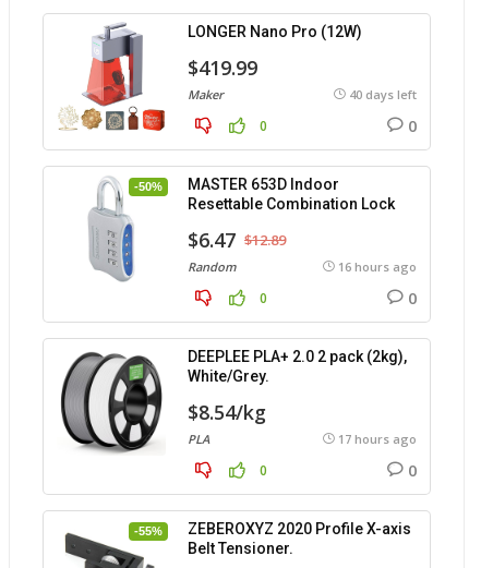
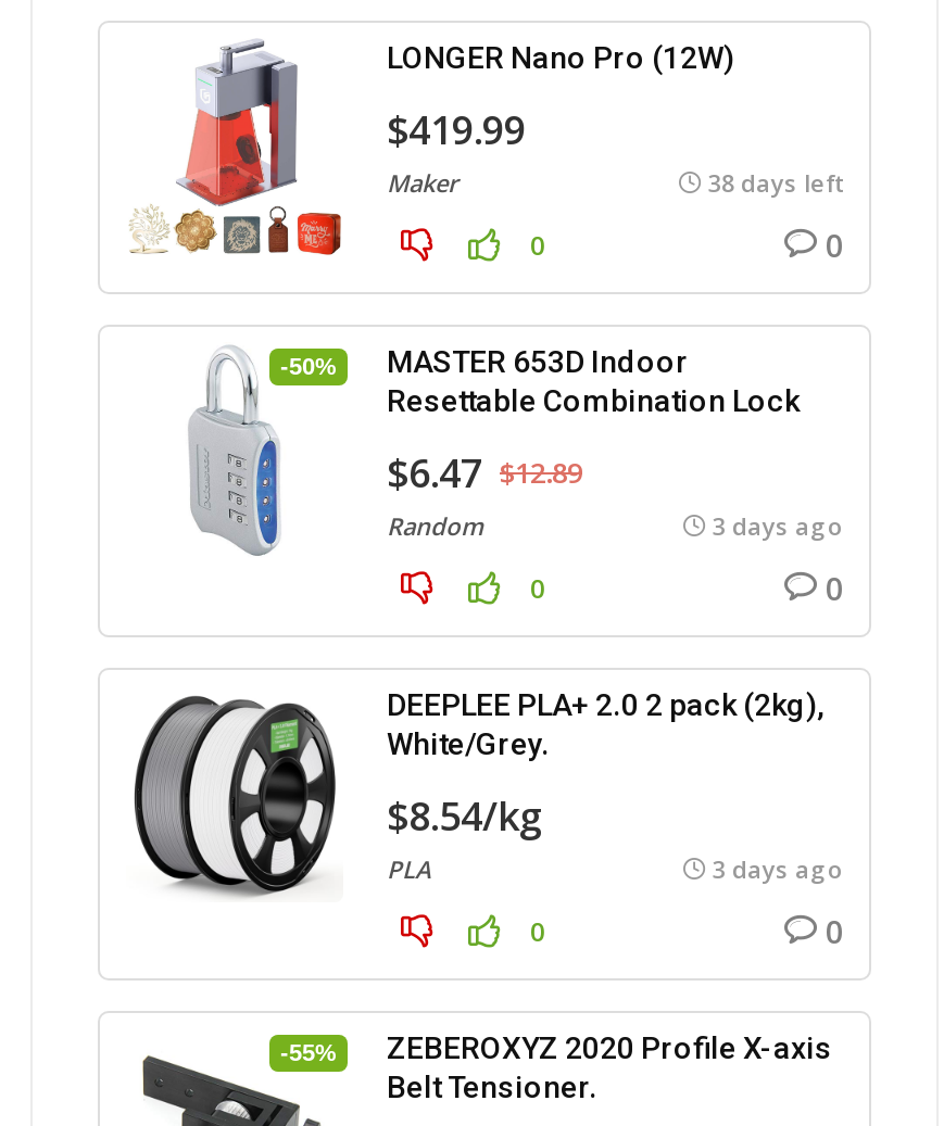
[349,86,417,102] 40 days left -> [708,166,843,199] 38 days left
[338,258,417,275] 16 hours ago -> [713,509,843,542] 3 days ago
[338,431,417,447] 17 hours ago -> [713,852,843,885] 3 days ago

